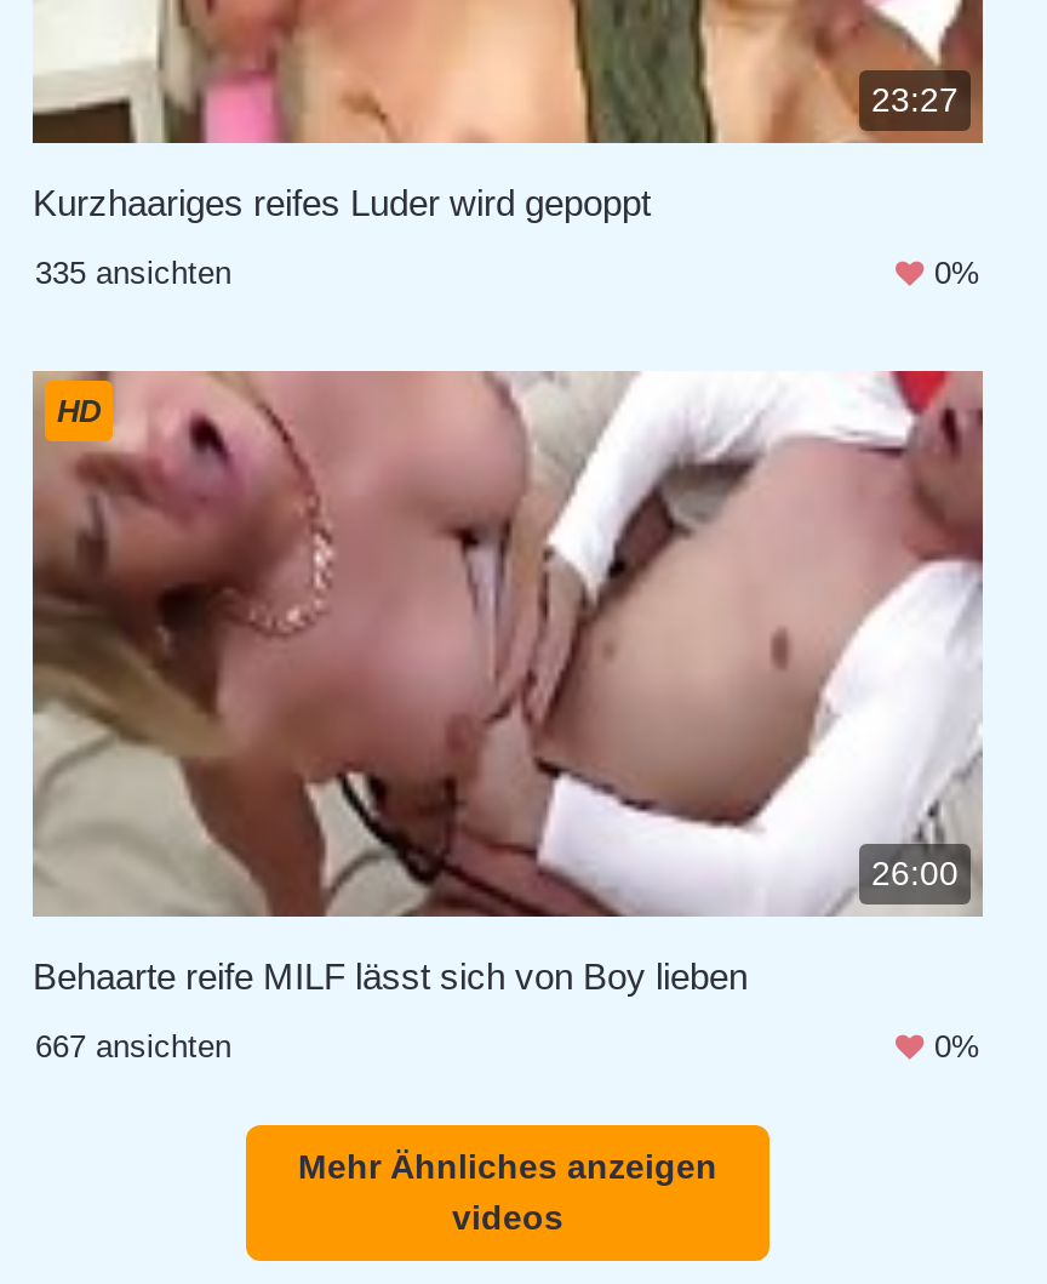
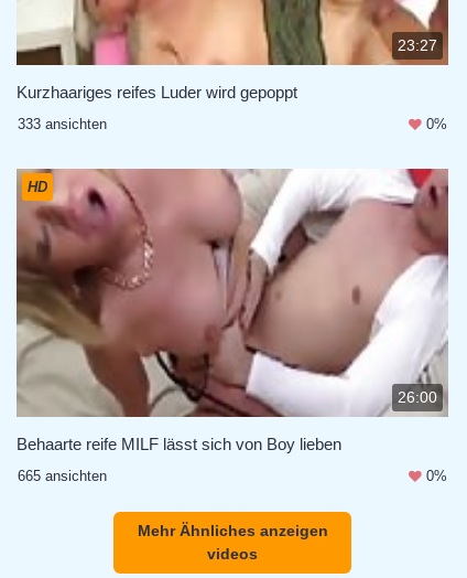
[35,254,231,290] 335 ansichten -> [18,115,107,132] 333 ansichten
[35,1028,231,1065] 667 ansichten -> [18,468,107,484] 665 ansichten

